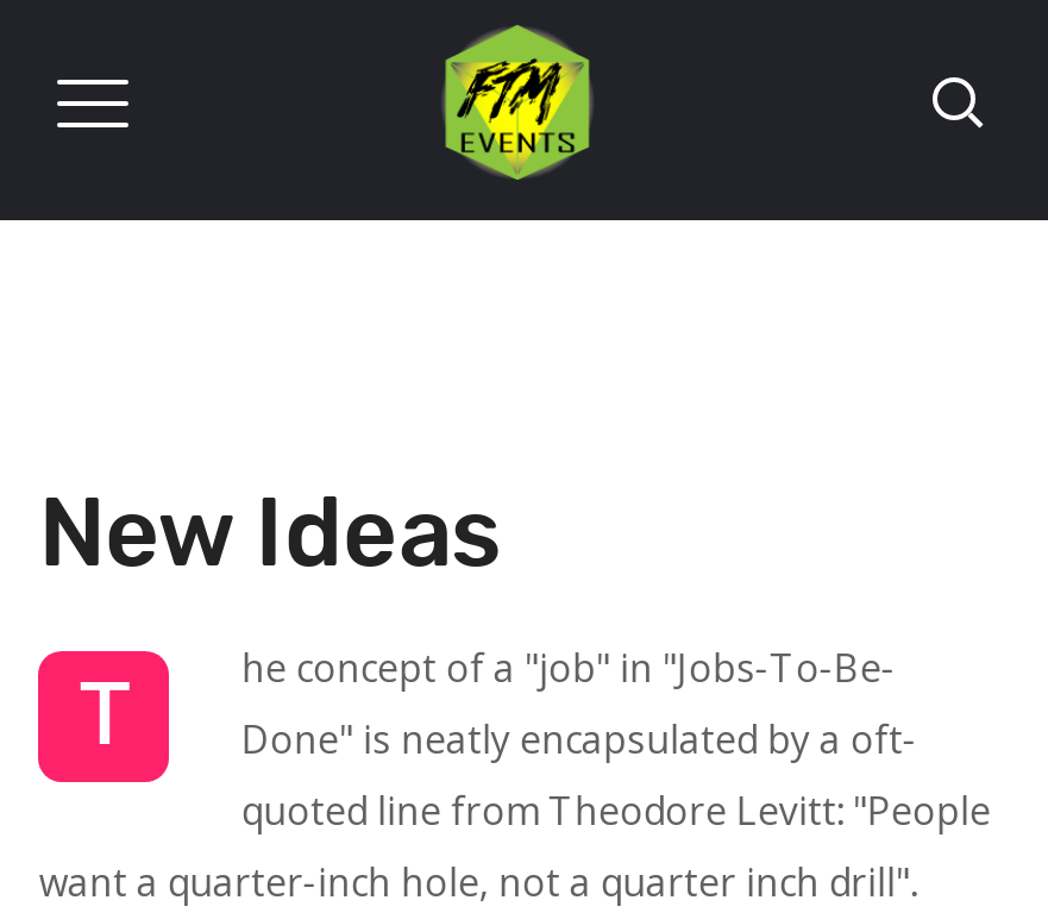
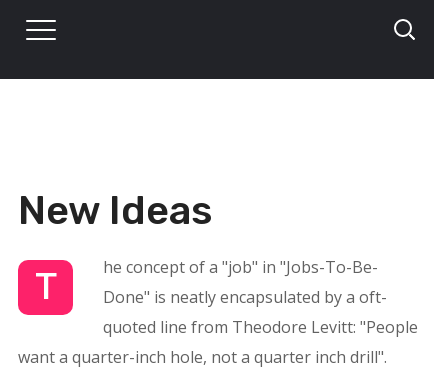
[443,23,592,182] [image] -> none

